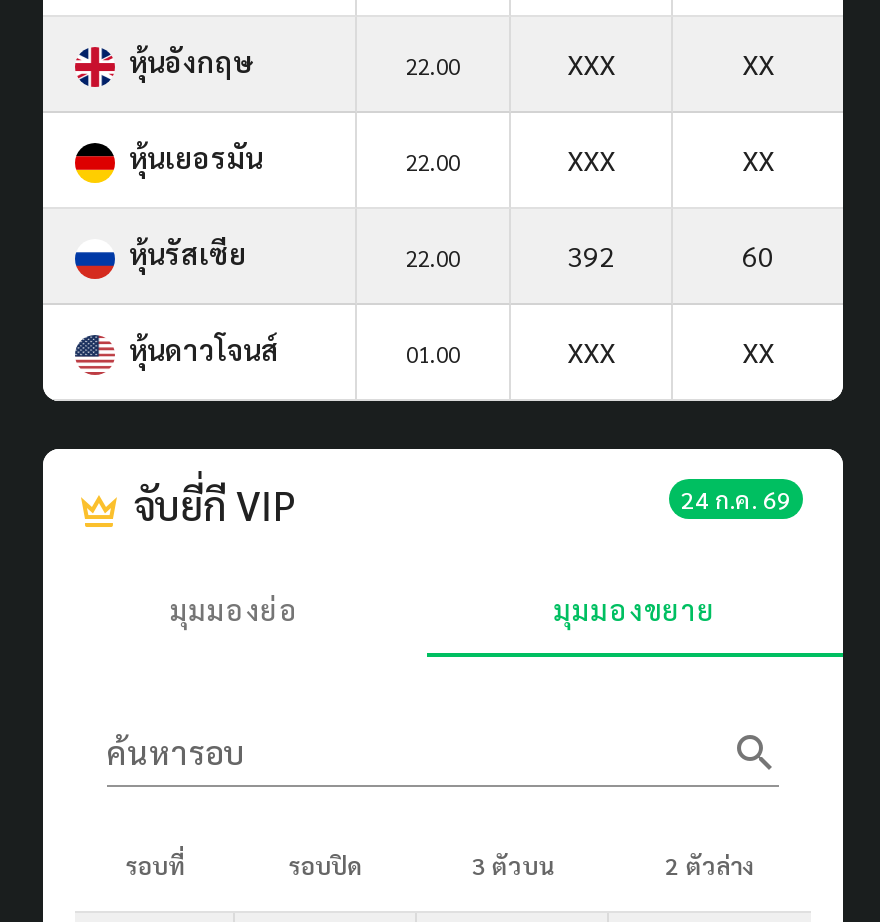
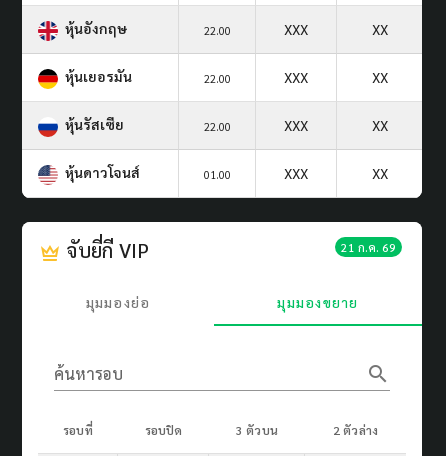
[567,237,774,273] 392 | 60 -> [284,116,387,134] XXX | XX
[681,483,791,515] 24 ก.ค. 69 -> [341,239,396,255] 21 ก.ค. 69

